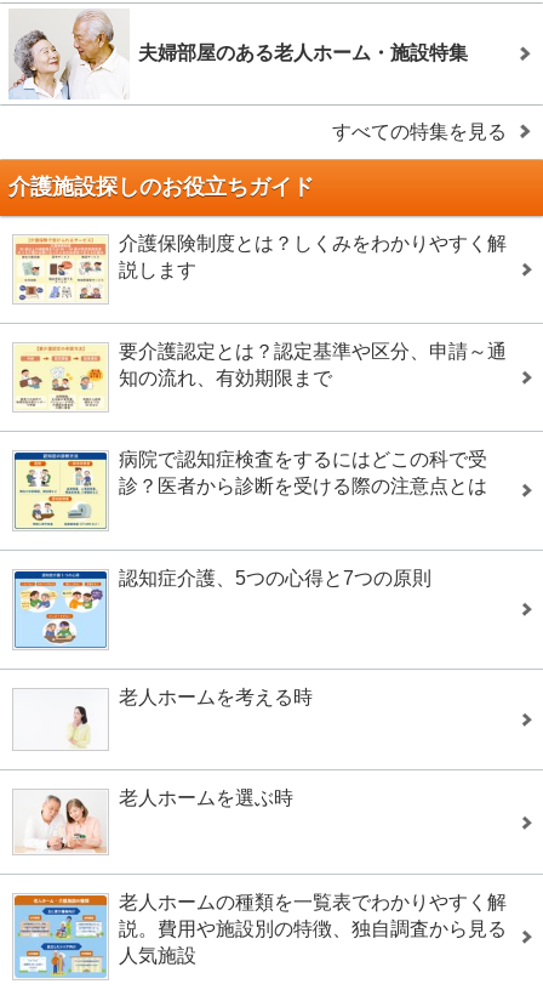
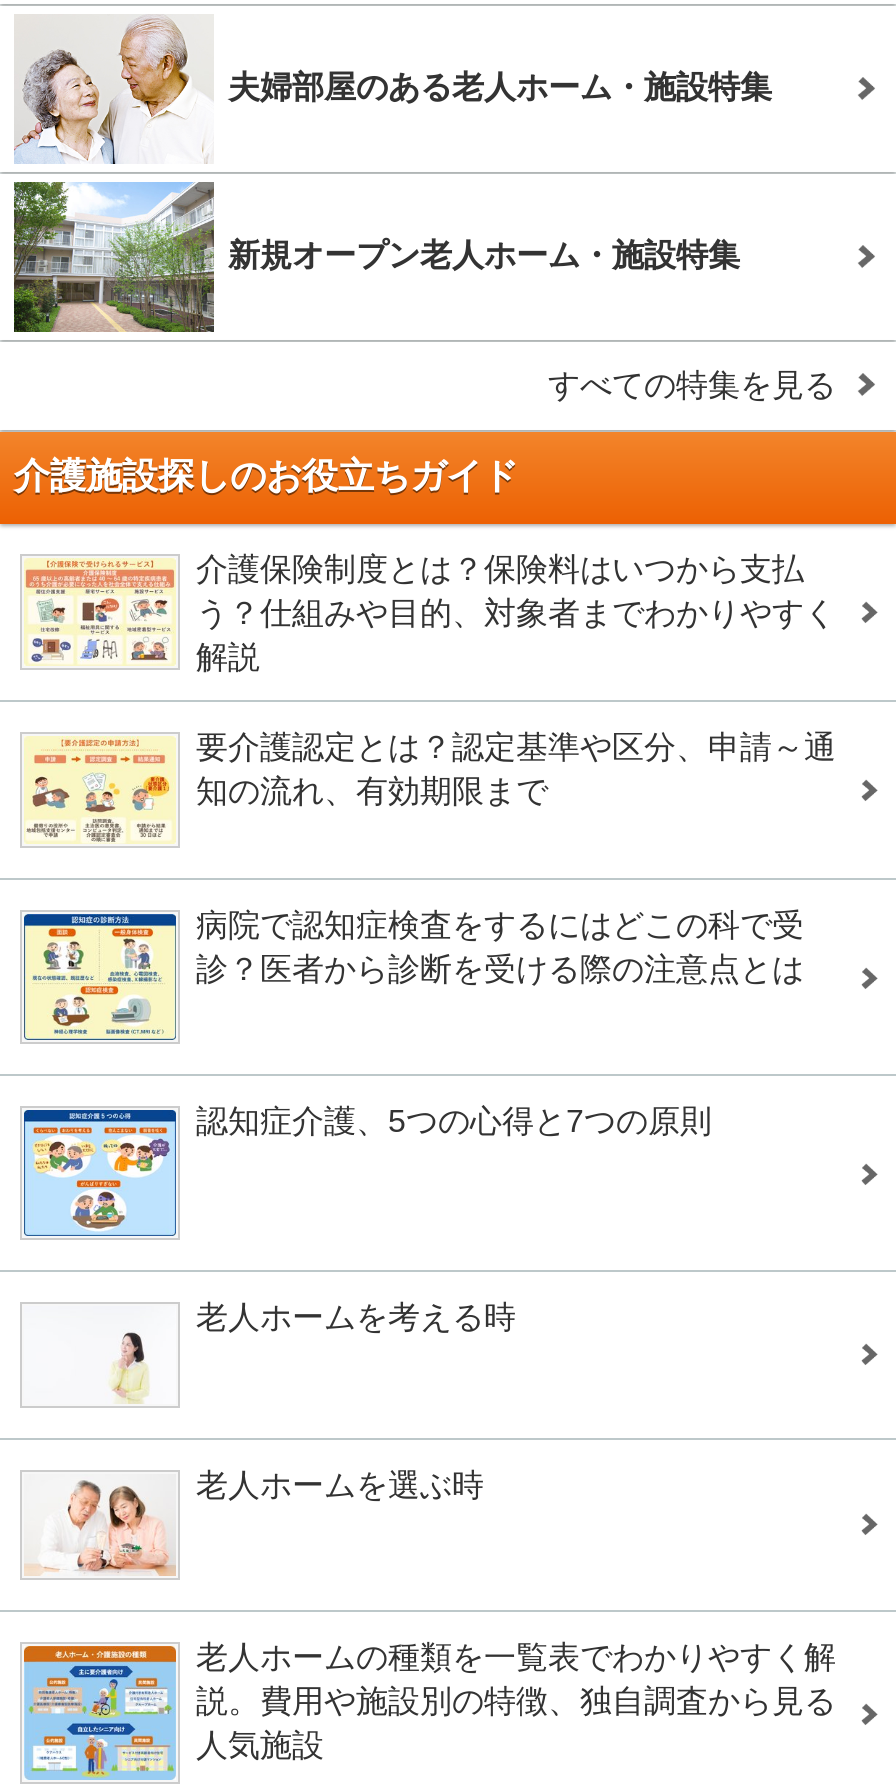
none -> [12,180,740,334] [image] | 新規オープン老人ホーム・施設特集
[119,233,507,280] 介護保険制度とは？しくみをわかりやすく解 | 説します -> [196,551,836,673] 介護保険制度とは？保険料はいつから支払 | う？仕組みや目的、対象者までわかりやすく | 解説

